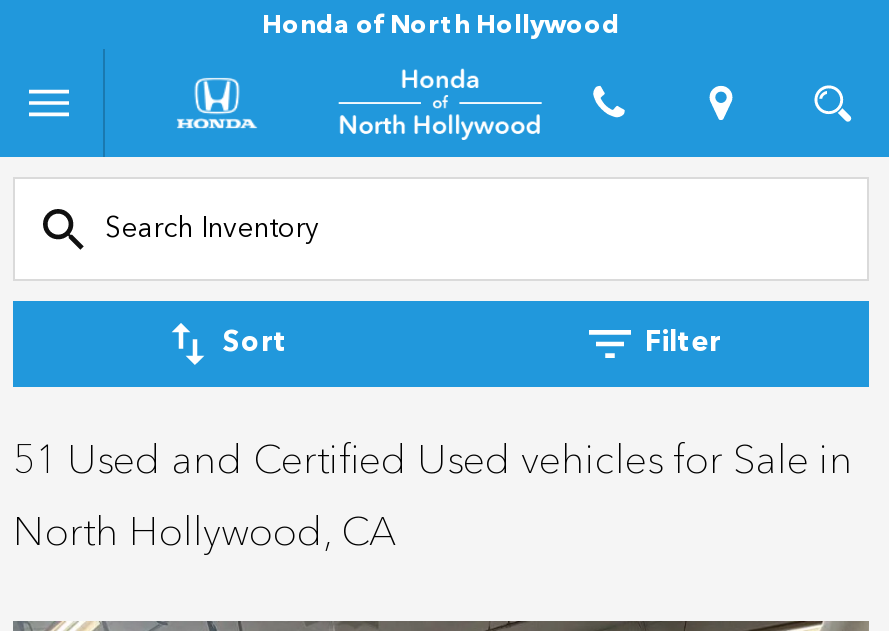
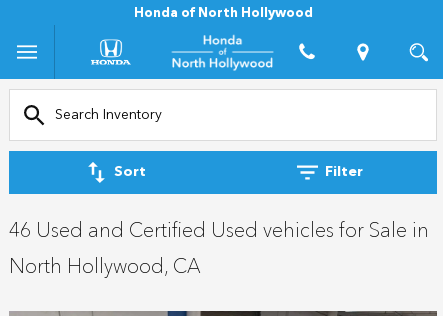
[13,443,853,483] 51 Used and Certified Used vehicles for Sale in -> [9,222,429,242] 46 Used and Certified Used vehicles for Sale in

